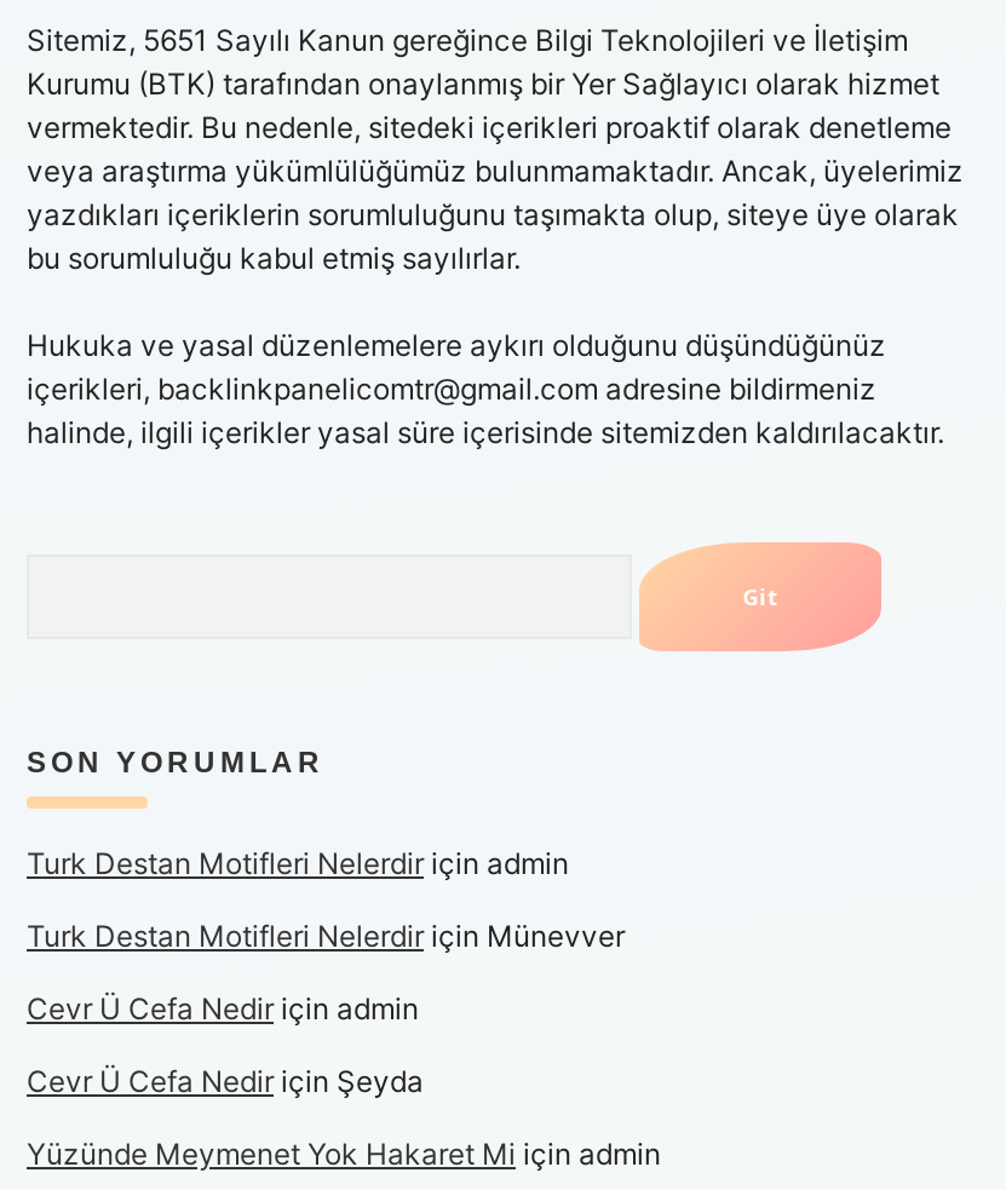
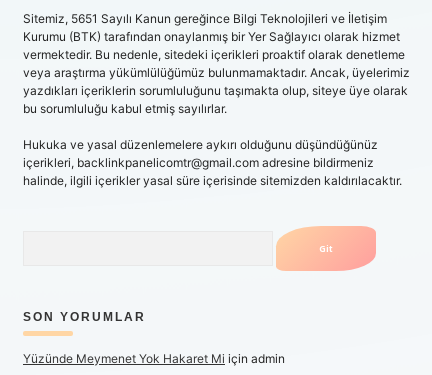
[27,845,625,1099] Turk Destan Motifleri Nelerdir için admin | Turk Destan Motifleri Nelerdir için Münevver | Cevr Ü Cefa Nedir için admin | Cevr Ü Cefa Nedir için Şeyda -> none

